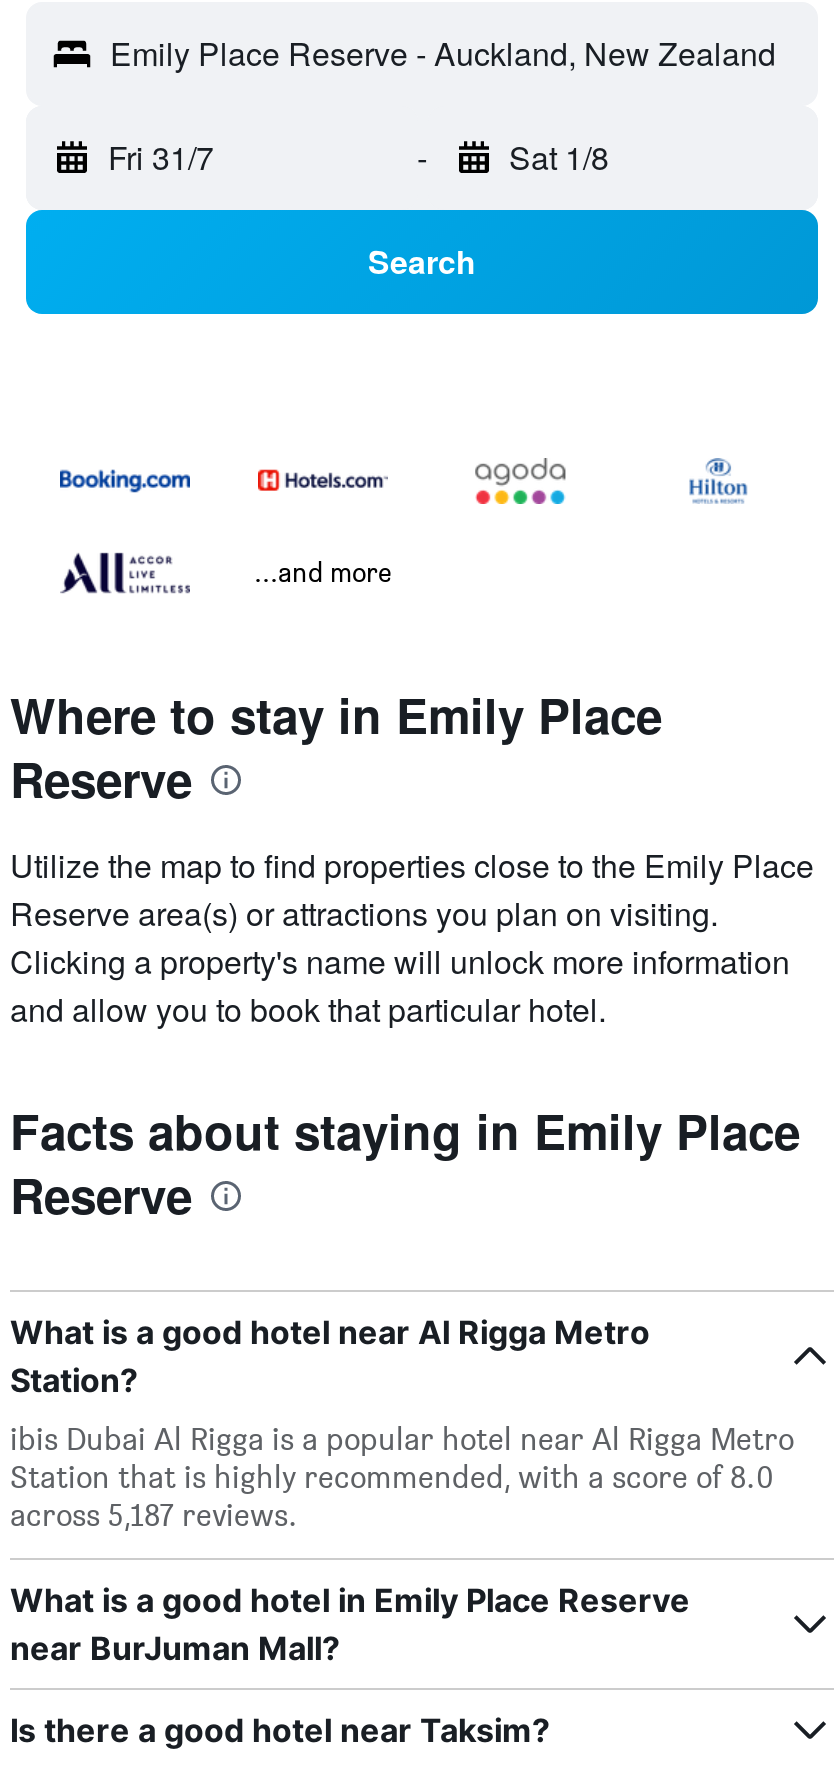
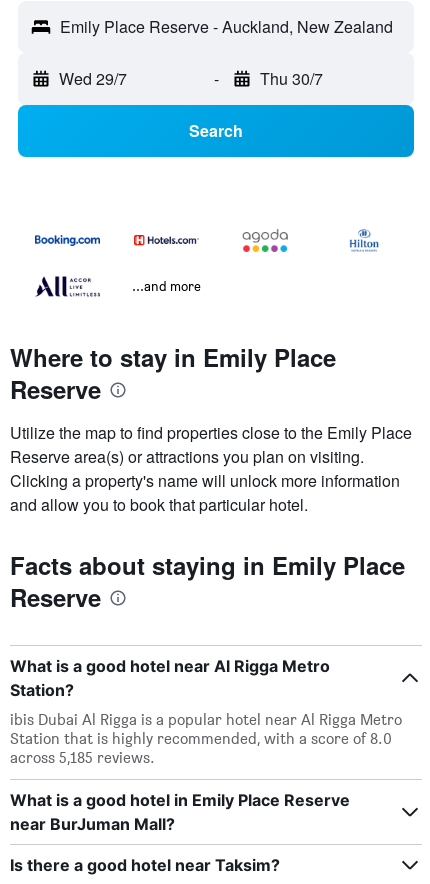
[108,134,214,180] Fri 31/7 -> [59,67,127,90] Wed 29/7
[509,134,609,180] Sat 1/8 -> [259,67,322,90] Thu 30/7
[10,1496,298,1534] across 5,187 reviews. -> [10,748,155,767] across 5,185 reviews.

